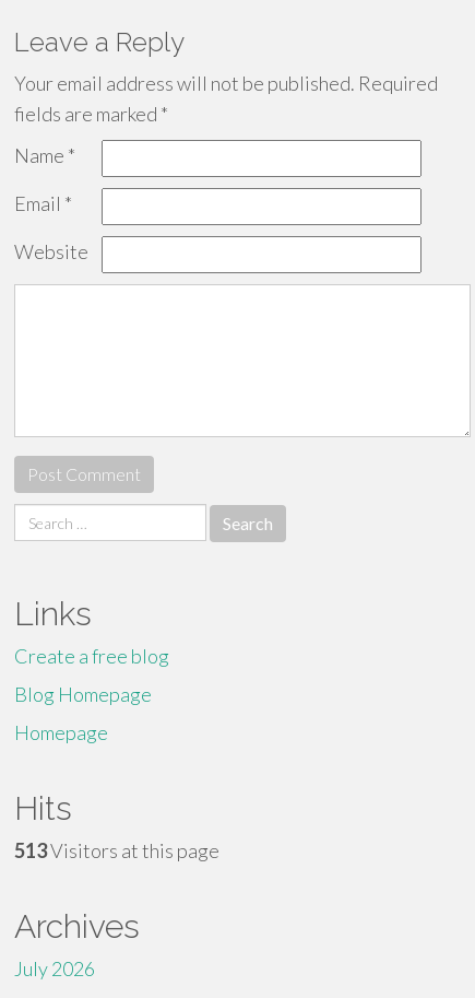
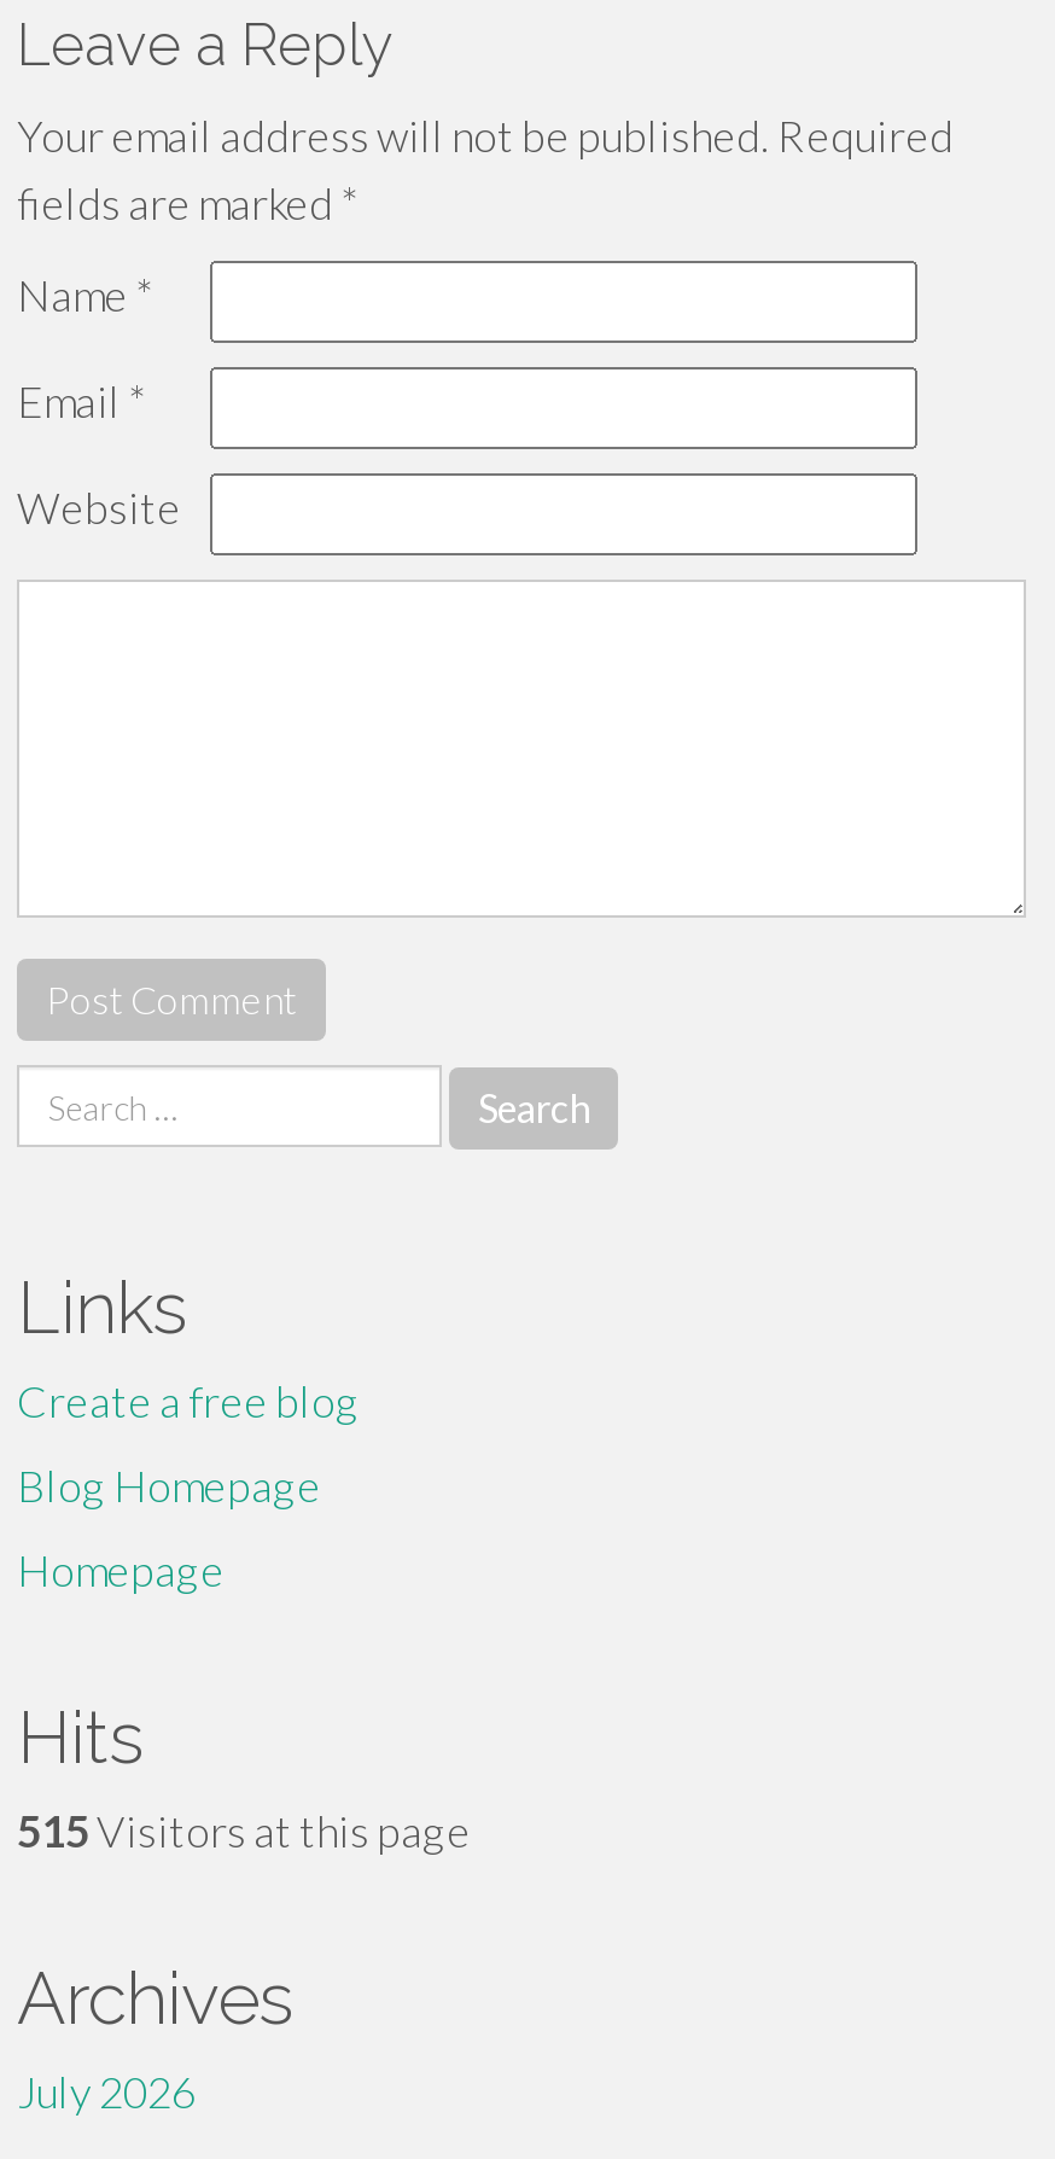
[14,838,219,862] 513Visitors at this page -> [17,1804,471,1857] 515Visitors at this page

